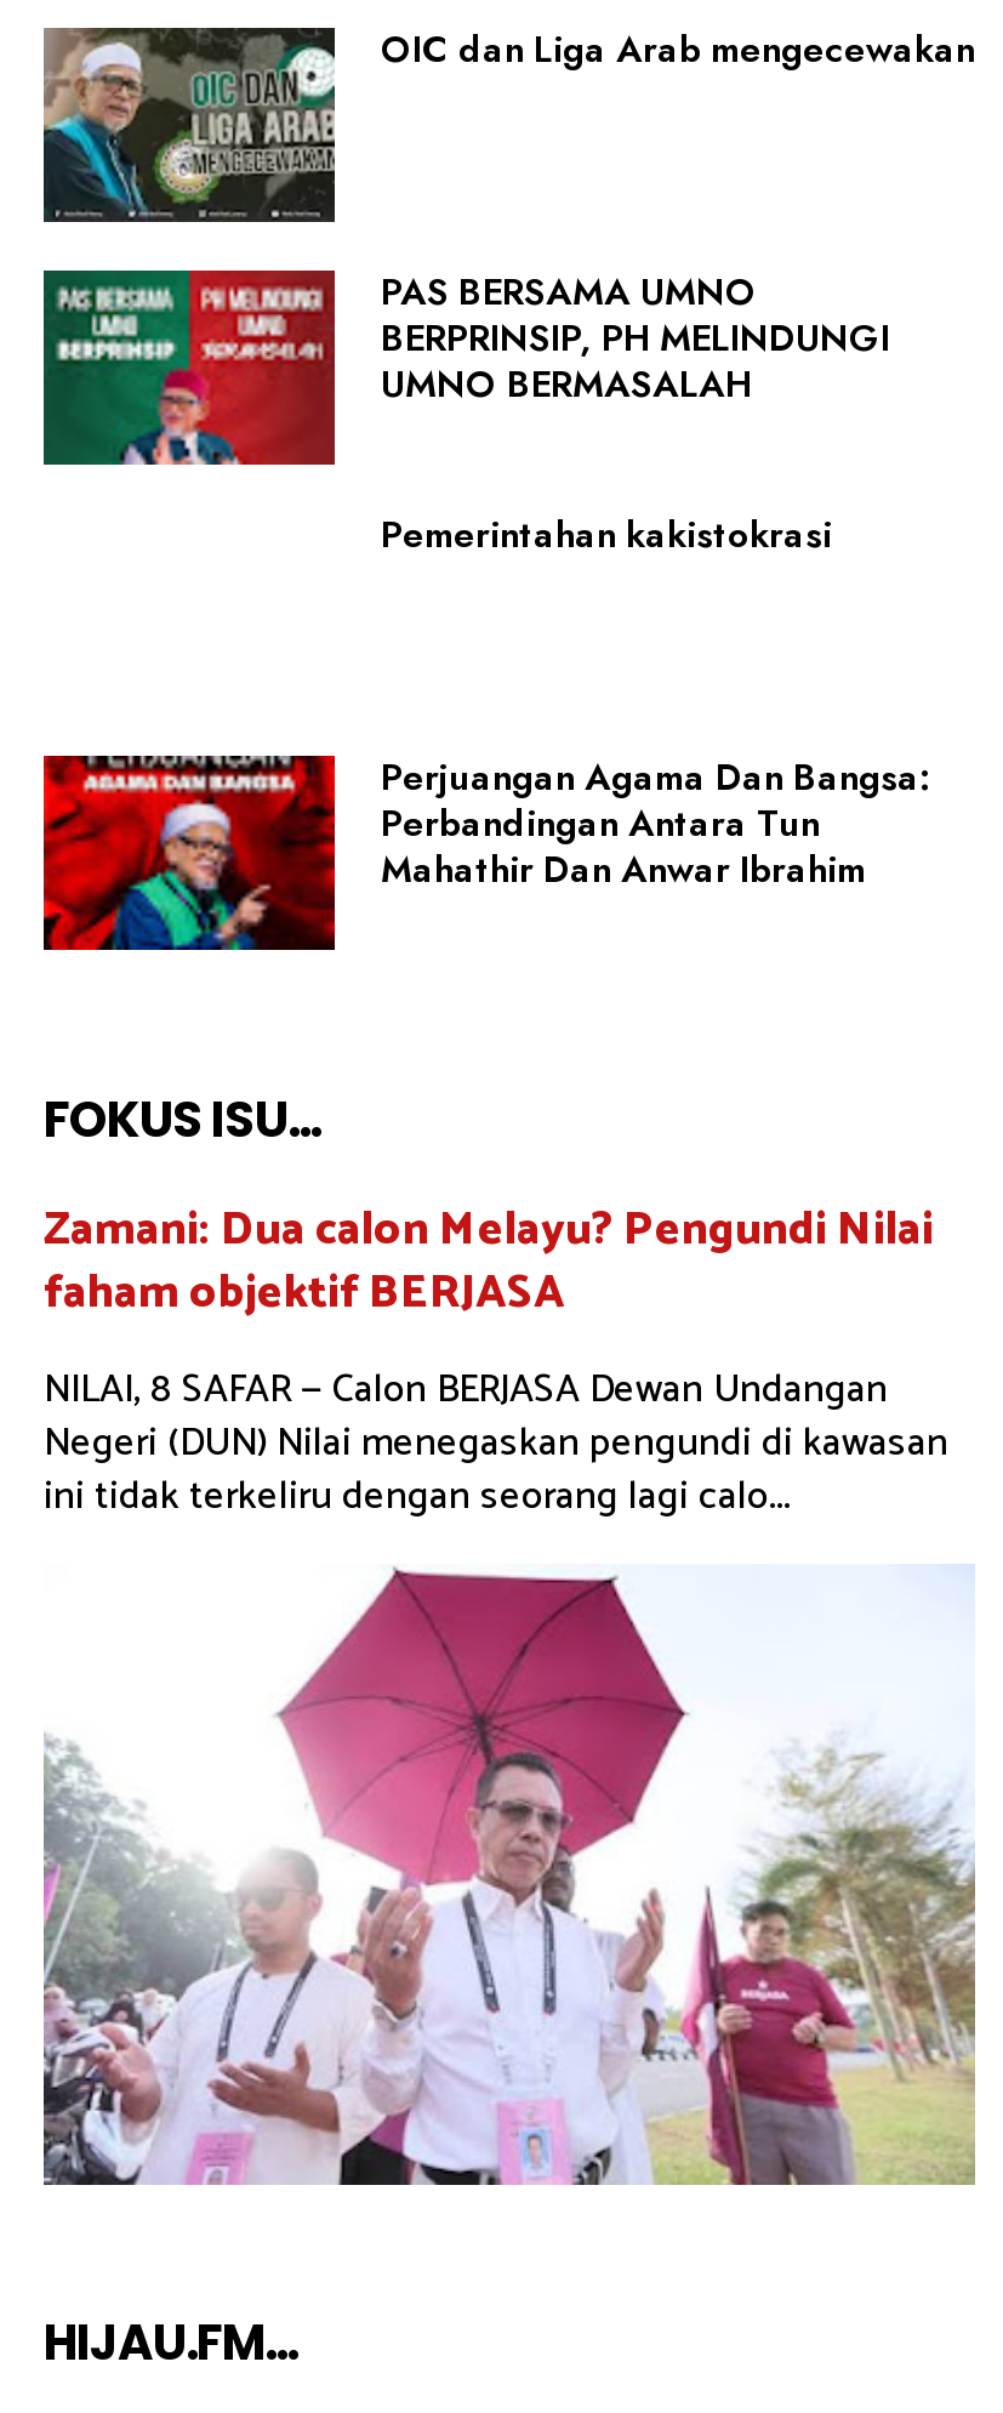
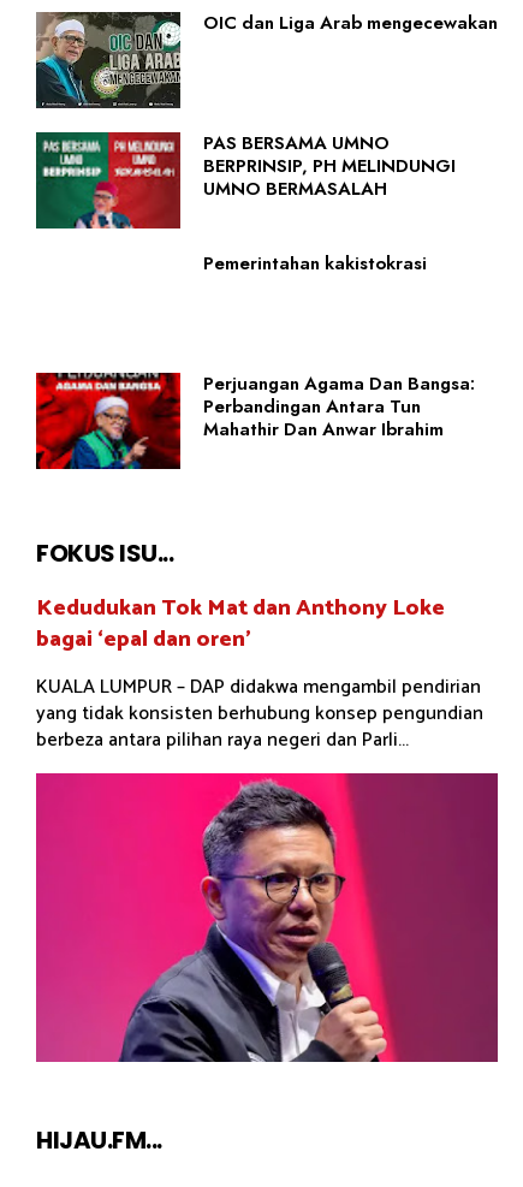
[44,1193,948,1530] Zamani: Dua calon Melayu? Pengundi Nilai | faham objektif BERJASA | NILAI, 8 SAFAR — Calon BERJASA Dewan Undangan | Negeri (DUN) Nilai menegaskan pengundi di kawasan | ini tidak terkeliru dengan seorang lagi calo... -> [36,590,483,757] Kedudukan Tok Mat dan Anthony Loke | bagai ‘epal dan oren’ | KUALA LUMPUR – DAP didakwa mengambil pendirian | yang tidak konsisten berhubung konsep pengundian | berbeza antara pilihan raya negeri dan Parli...
[41,1566,978,2187] [image] -> [35,772,499,1063] [image]

